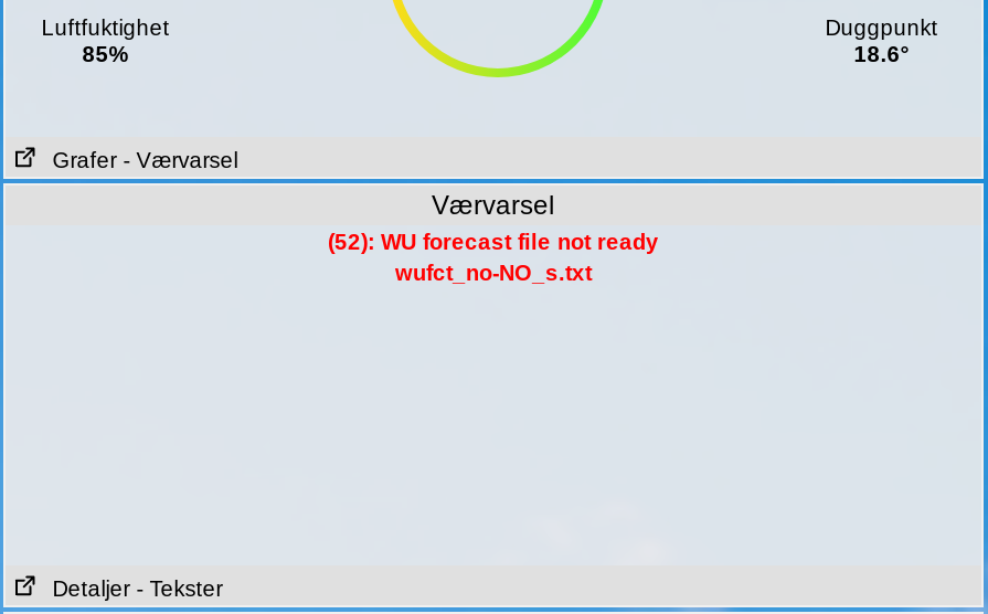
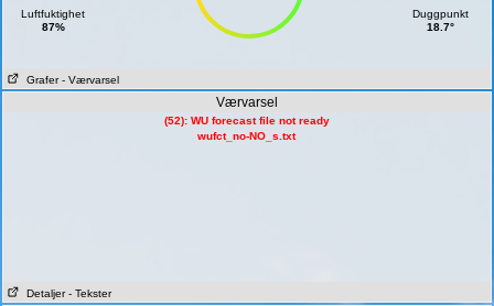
[82,42,128,66] 85% -> [42,21,65,33] 87%
[854,42,909,66] 18.6° -> [427,21,455,33] 18.7°

